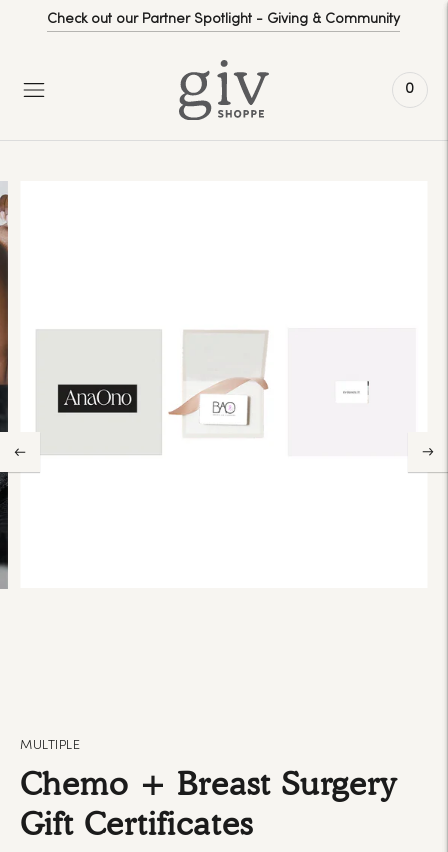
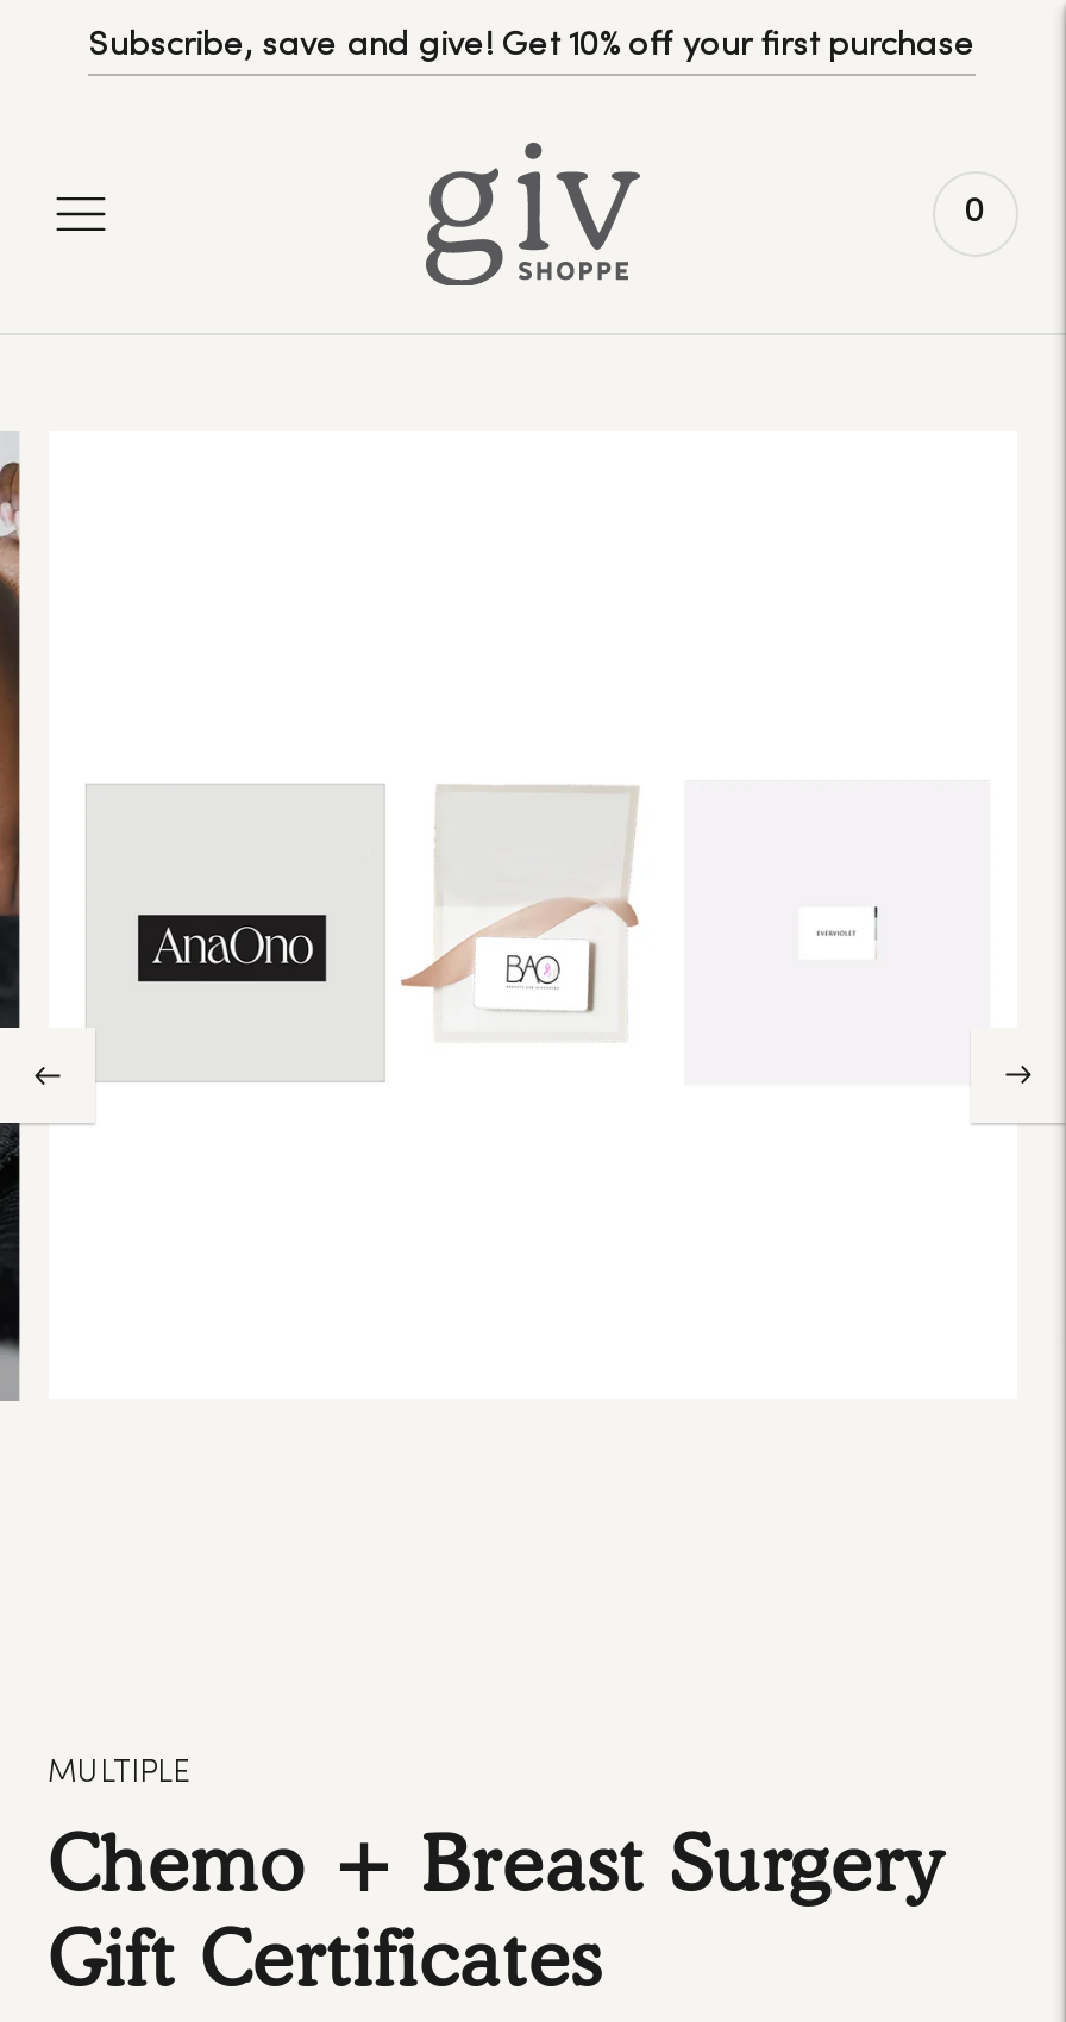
[47,13,400,26] Check out our Partner Spotlight - Giving & Community -> [88,31,976,62] Subscribe, save and give! Get 10% off your first purchase

